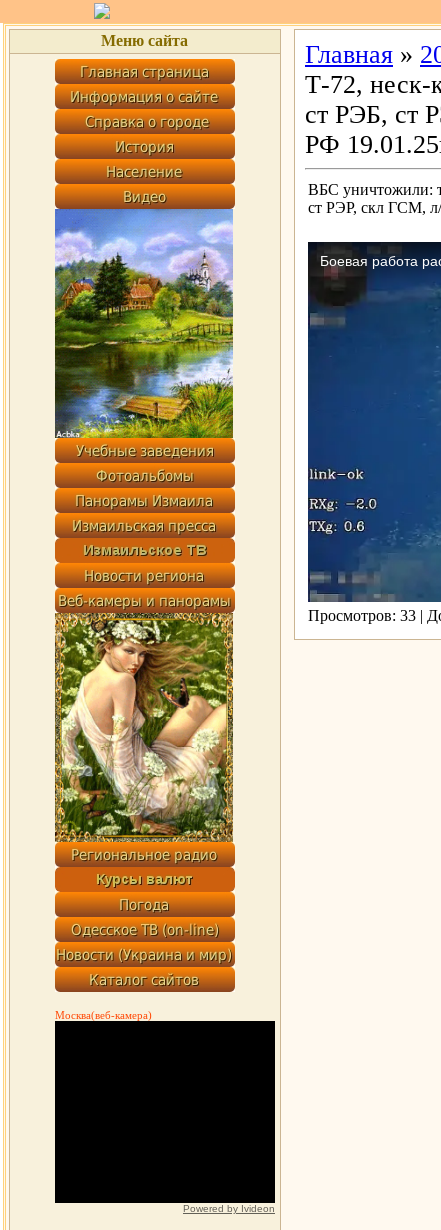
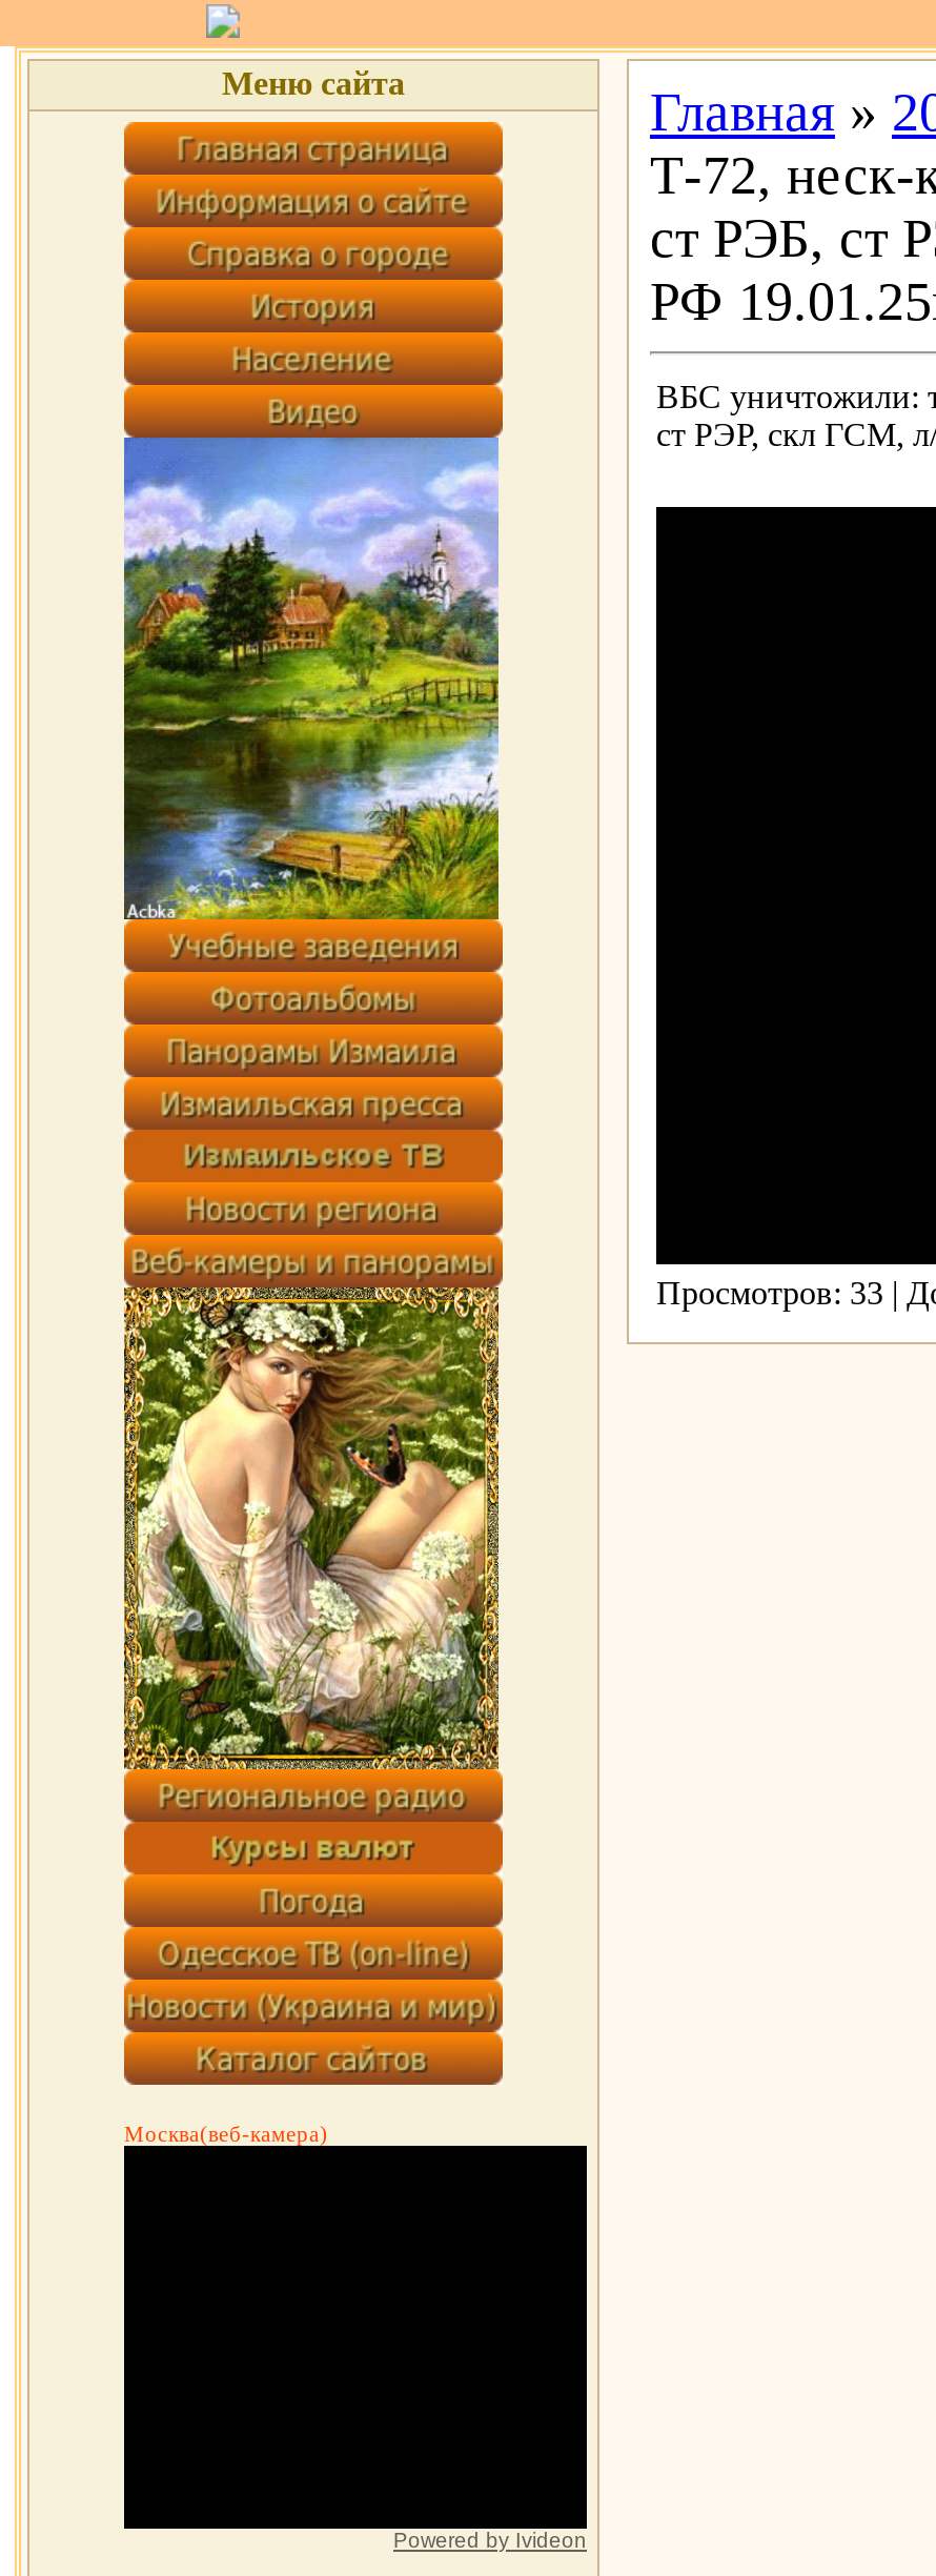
[307,243,438,603] [image] -> none

